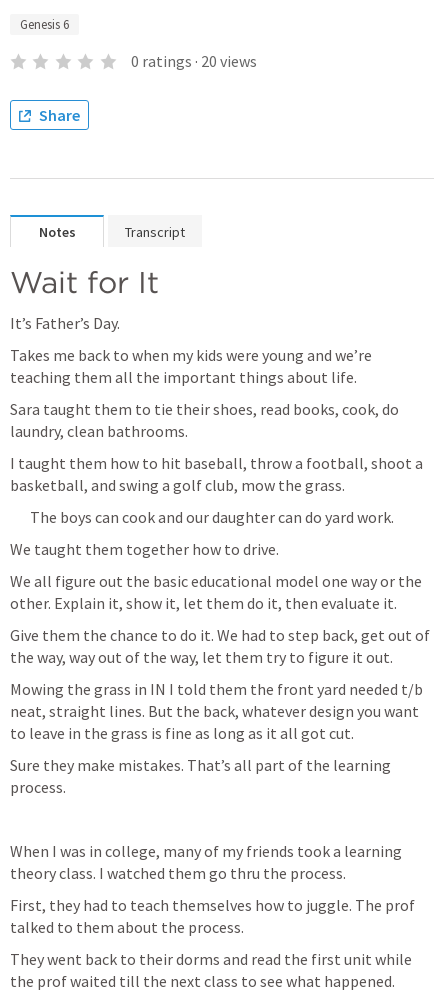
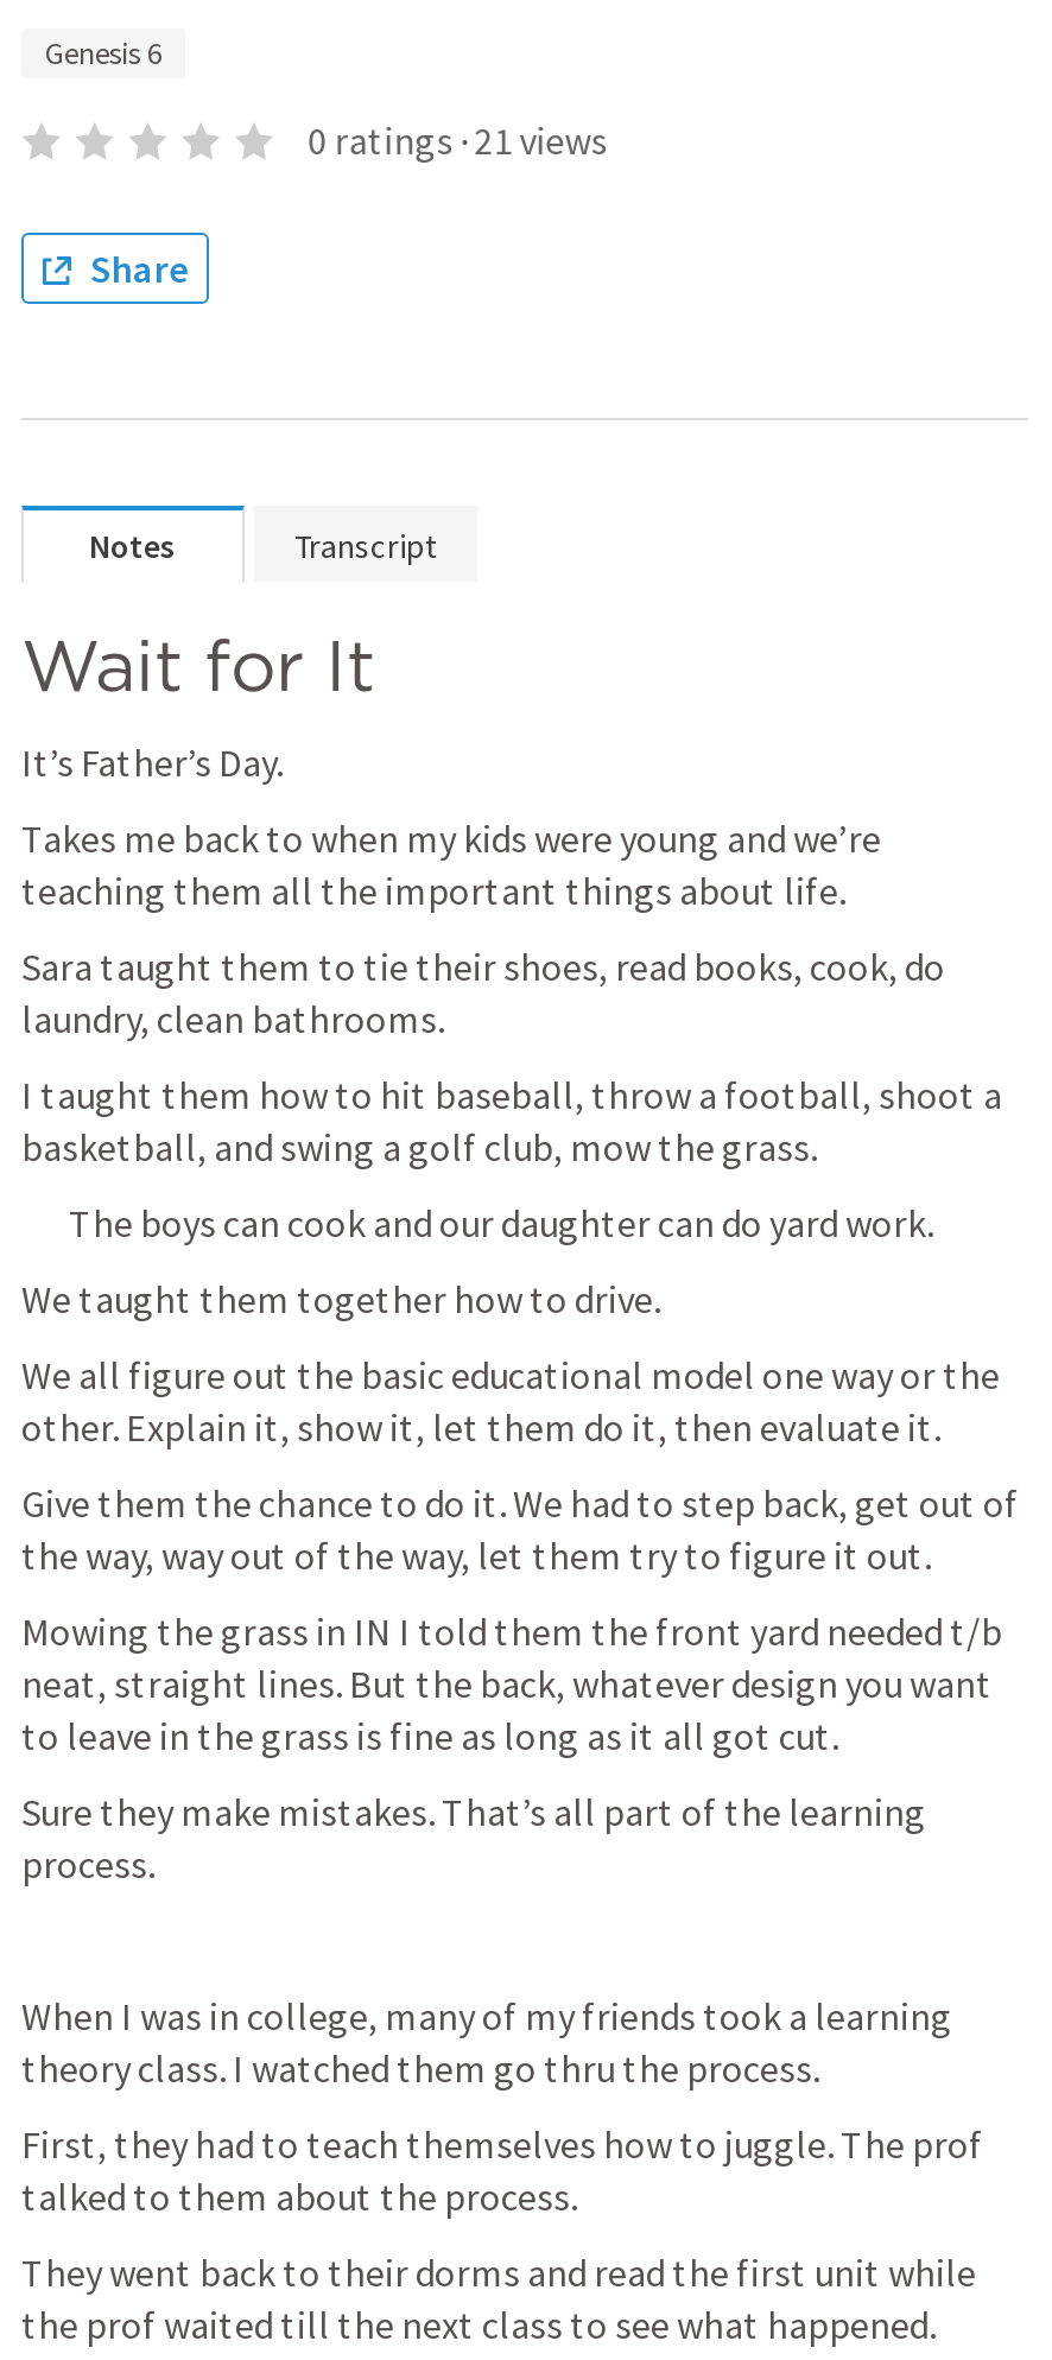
[131,51,257,71] 0 ratings · 20 views -> [308,116,607,164] 0 ratings · 21 views

